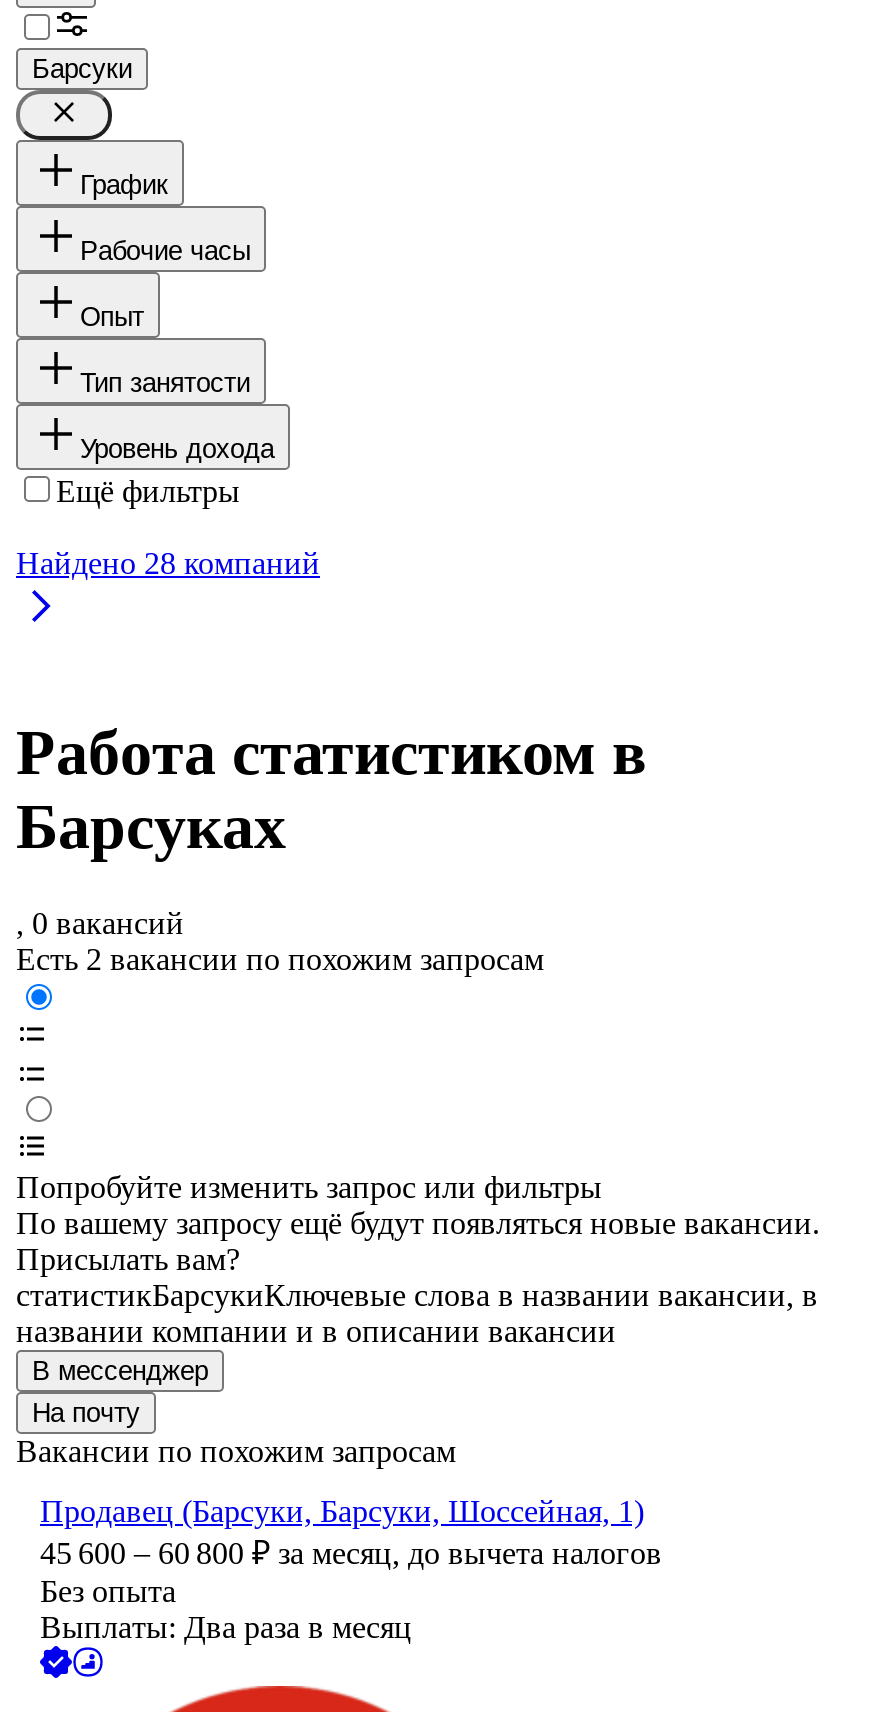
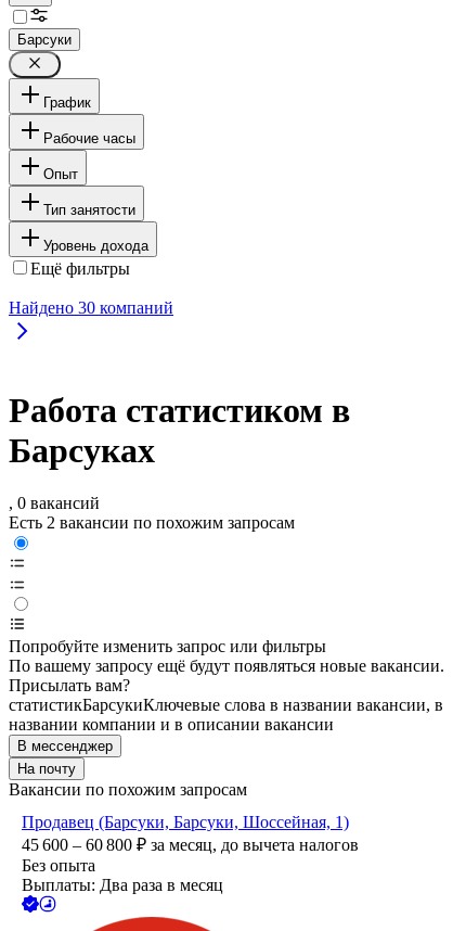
[16,545,320,579] Найдено 28 компаний -> [9,298,173,316] Найдено 30 компаний

